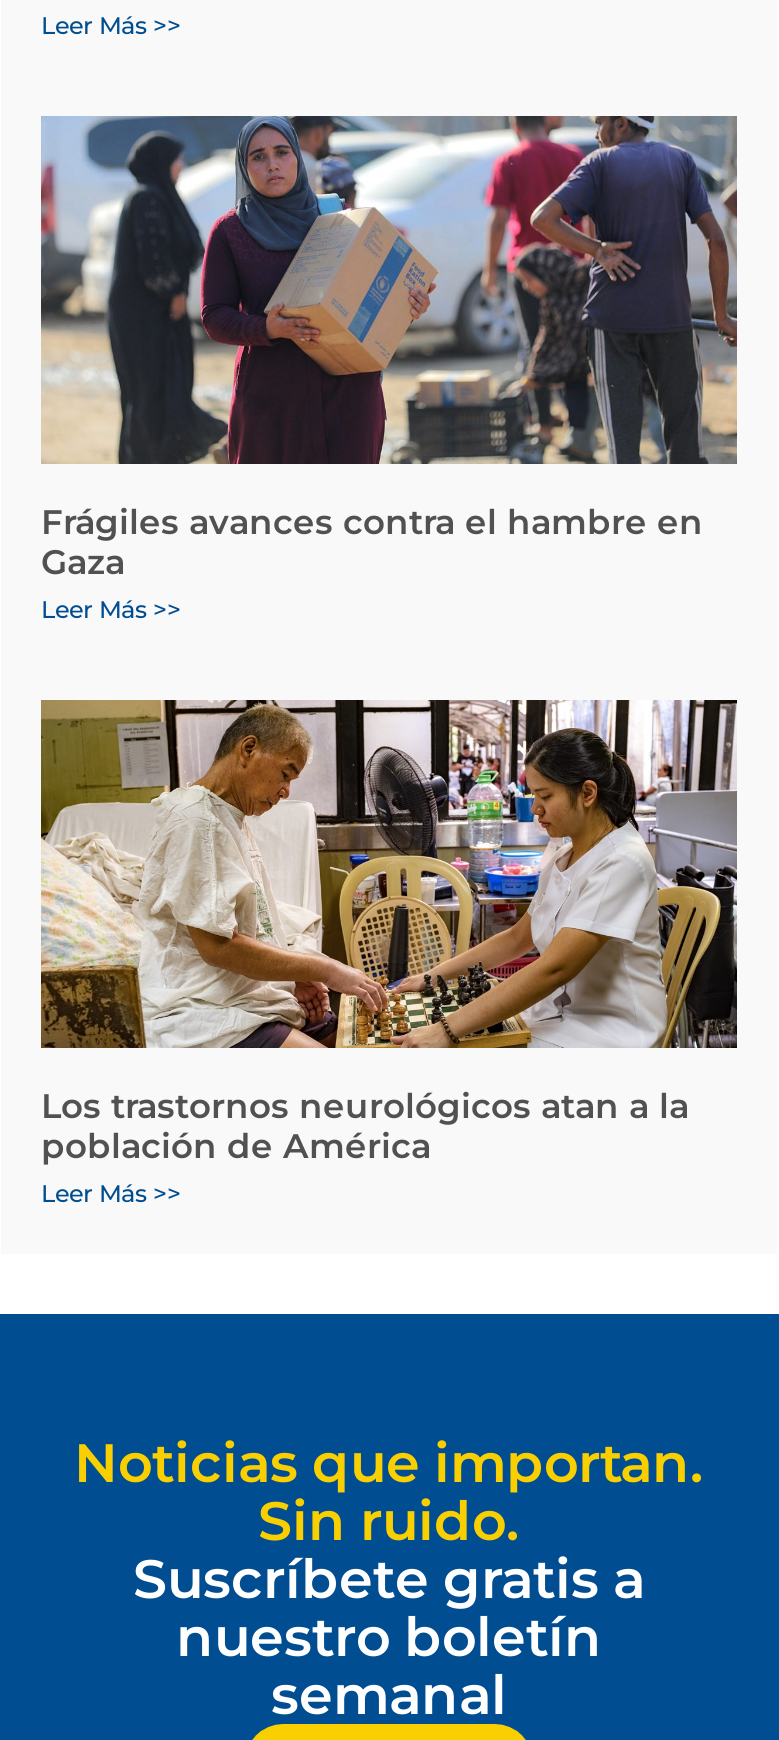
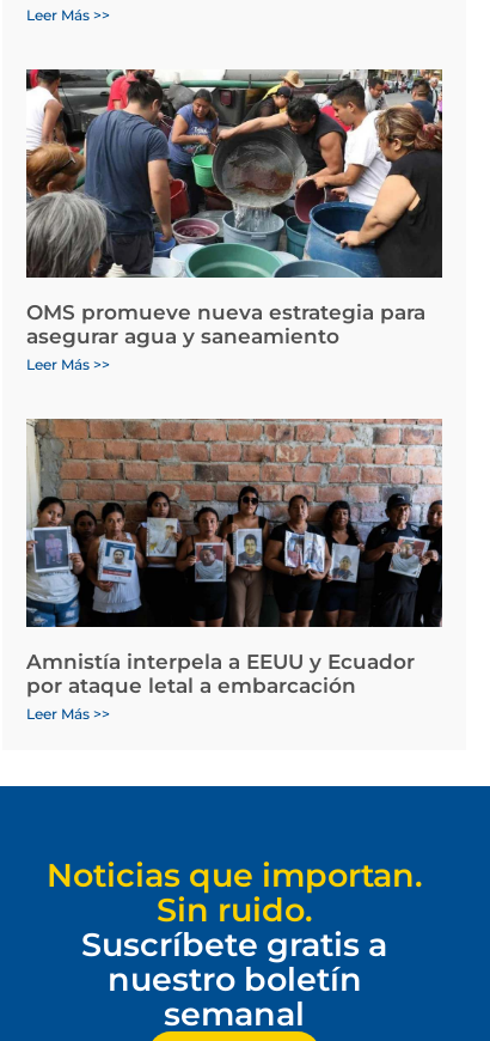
[39,114,737,581] [image] | Frágiles avances contra el hambre en | Gaza -> [25,68,443,348] [image] | OMS promueve nueva estrategia para | asegurar agua y saneamiento
[39,698,737,1165] [image] | Los trastornos neurológicos atan a la | población de América -> [25,418,443,697] [image] | Amnistía interpela a EEUU y Ecuador | por ataque letal a embarcación

